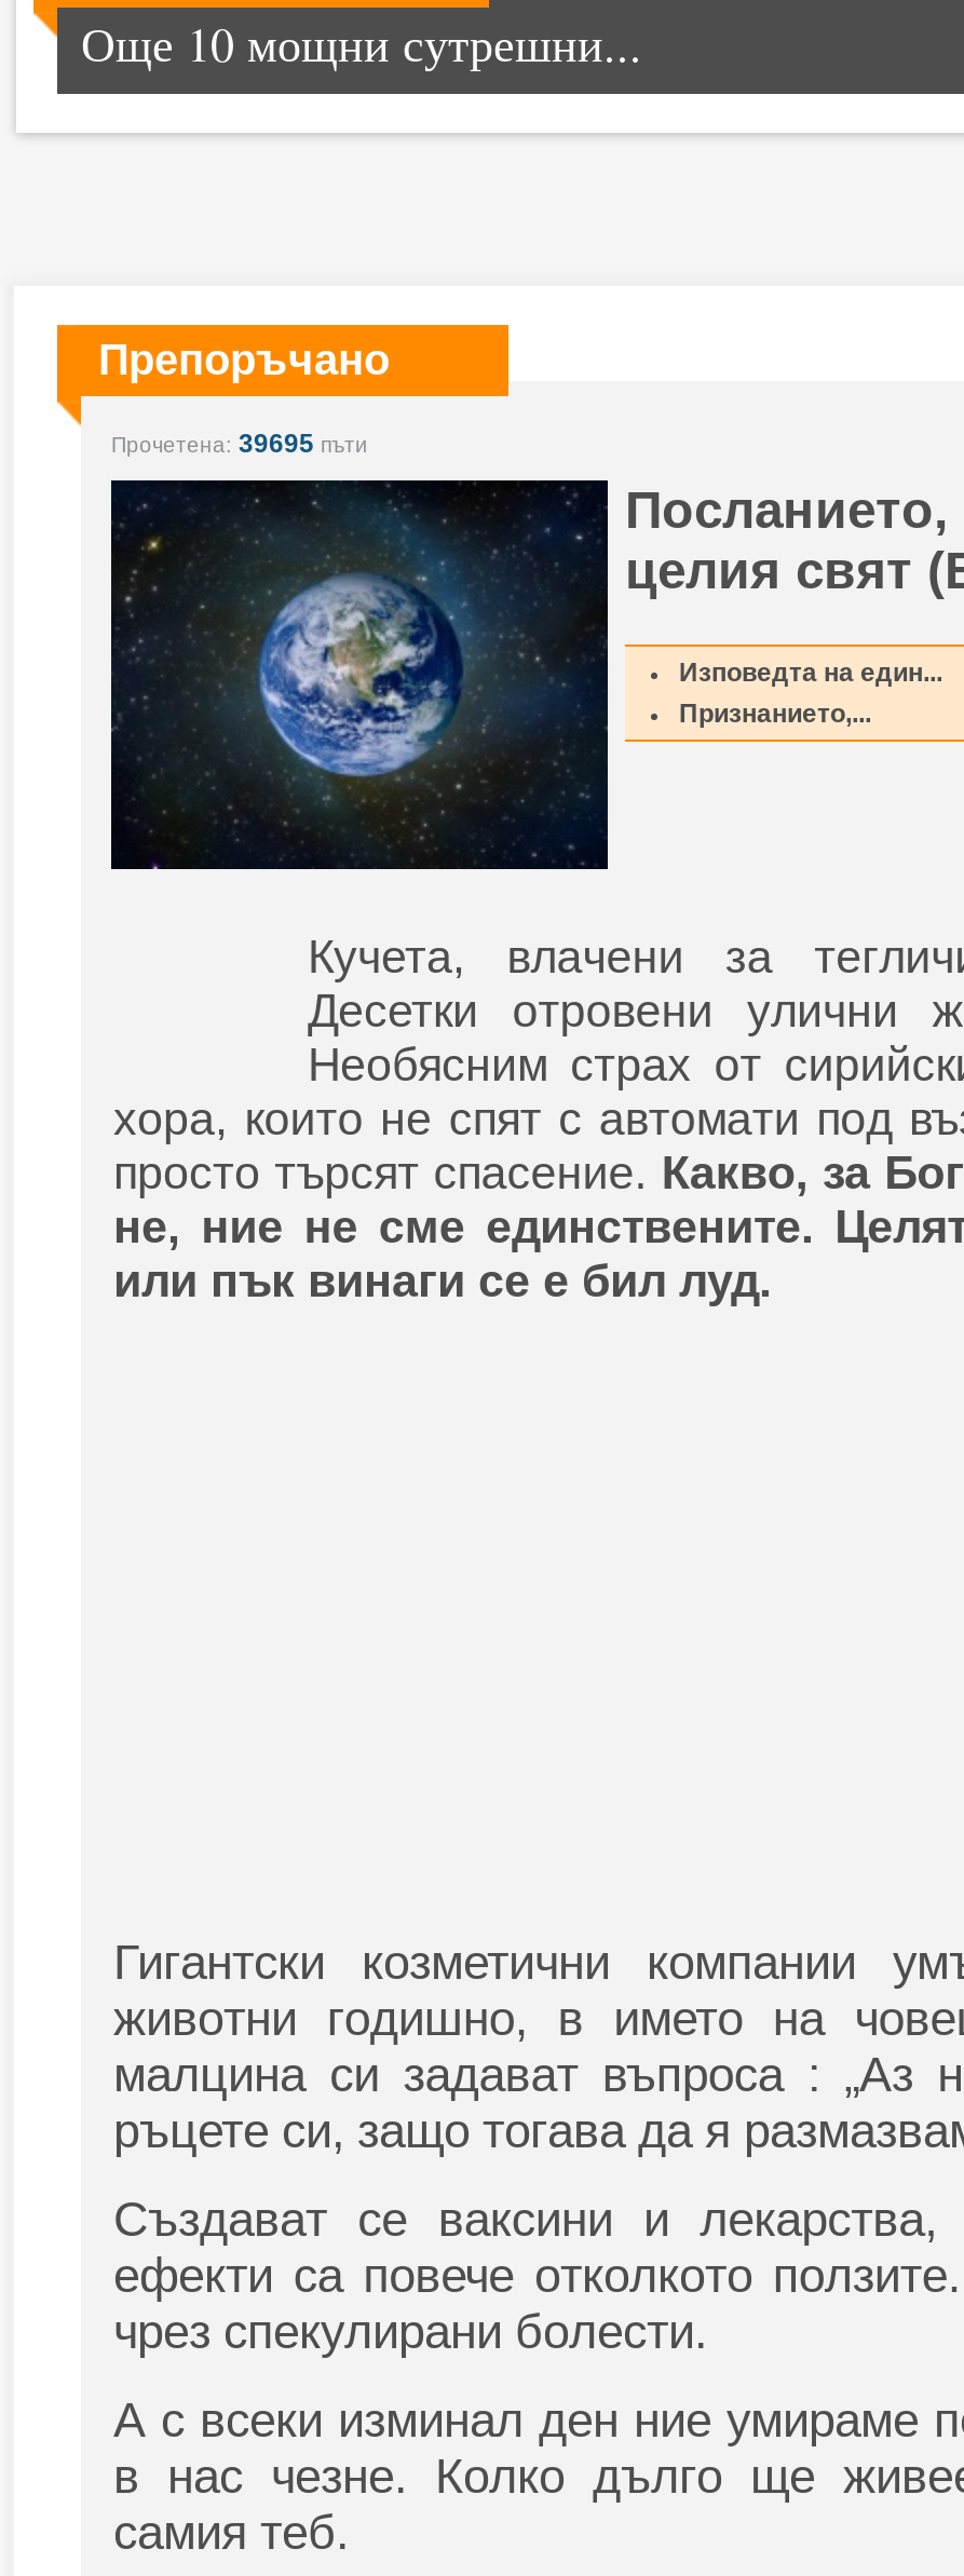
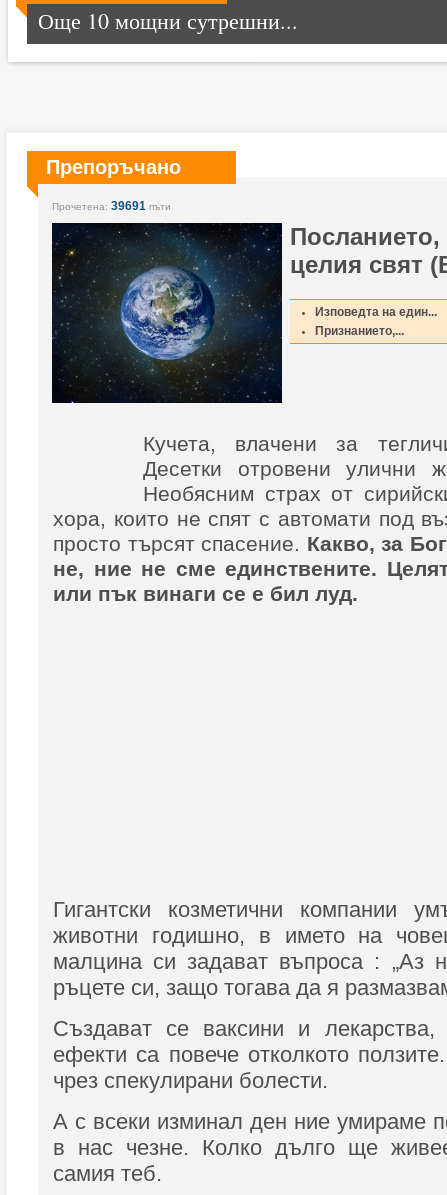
[111,429,368,459] Прочетена: 39695 пъти -> [52,199,171,213] Прочетена: 39691 пъти

